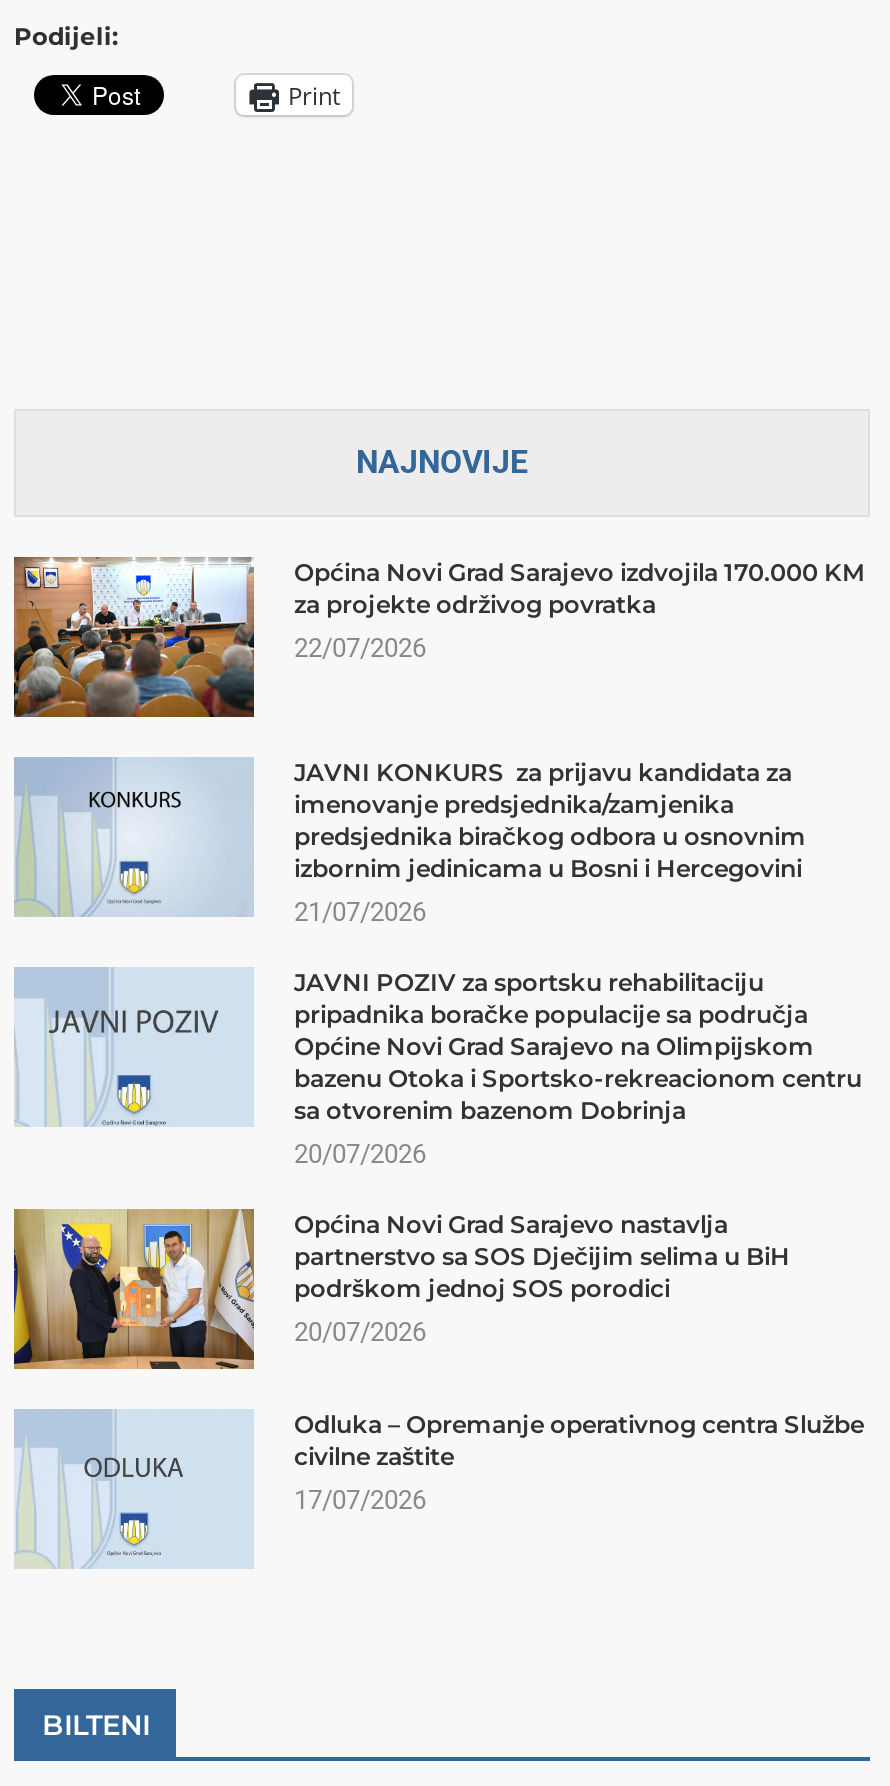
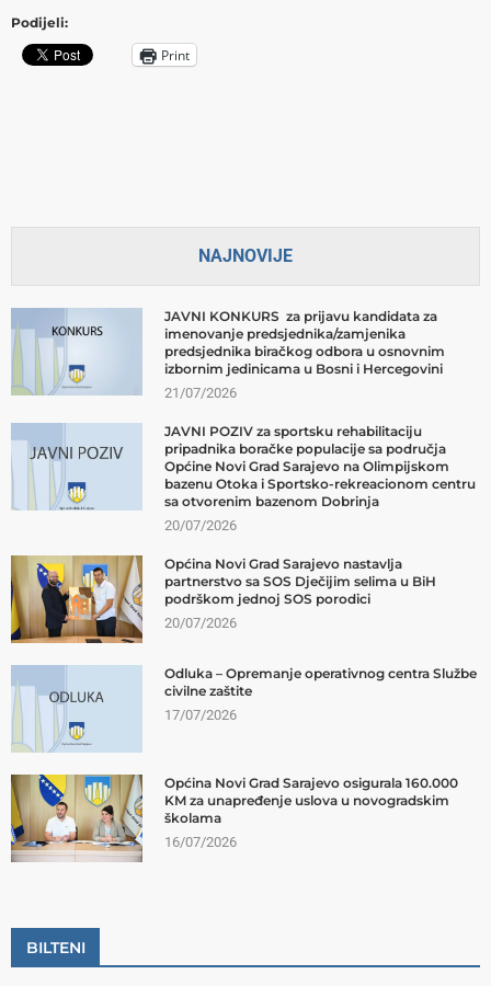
[12,555,864,719] [image] | Općina Novi Grad Sarajevo izdvojila 170.000 KM | za projekte održivog povratka | 22/07/2026 -> none
moved [18,758,864,1516] -> [13,308,477,723]: [image] | JAVNI KONKURS za prijavu kandidata za | imenovanje predsjednika/zamjenika | ... | civilne zaštite | 17/07/2026
none -> [10,773,458,863] [image] | Općina Novi Grad Sarajevo osigurala 160.000 | KM za unapređenje uslova u novogradskim | školama | 16/07/2026

